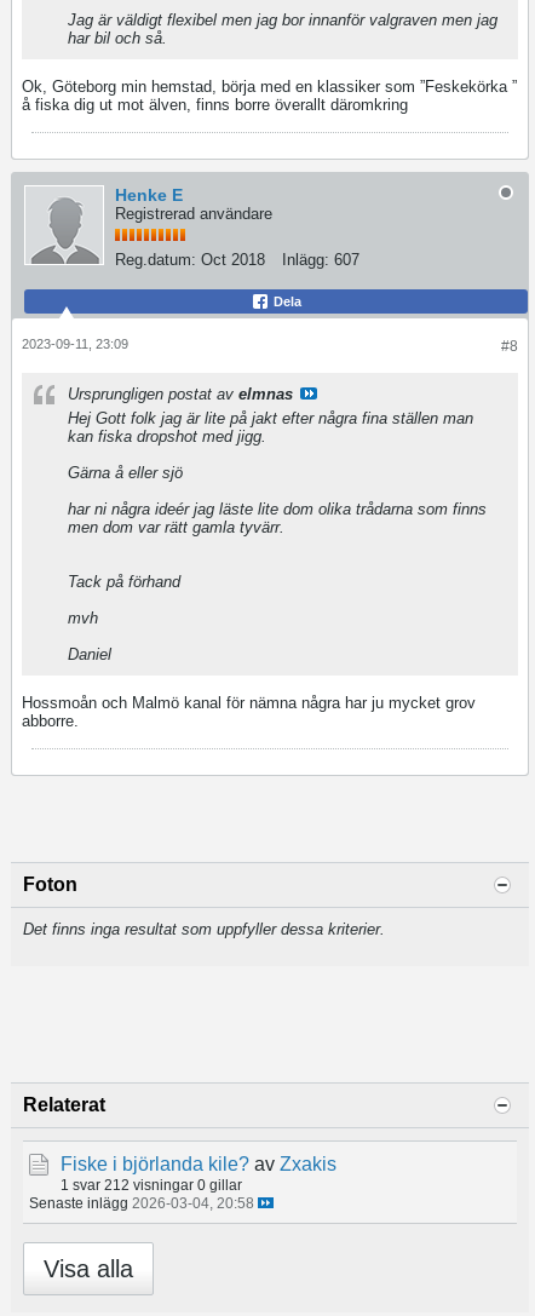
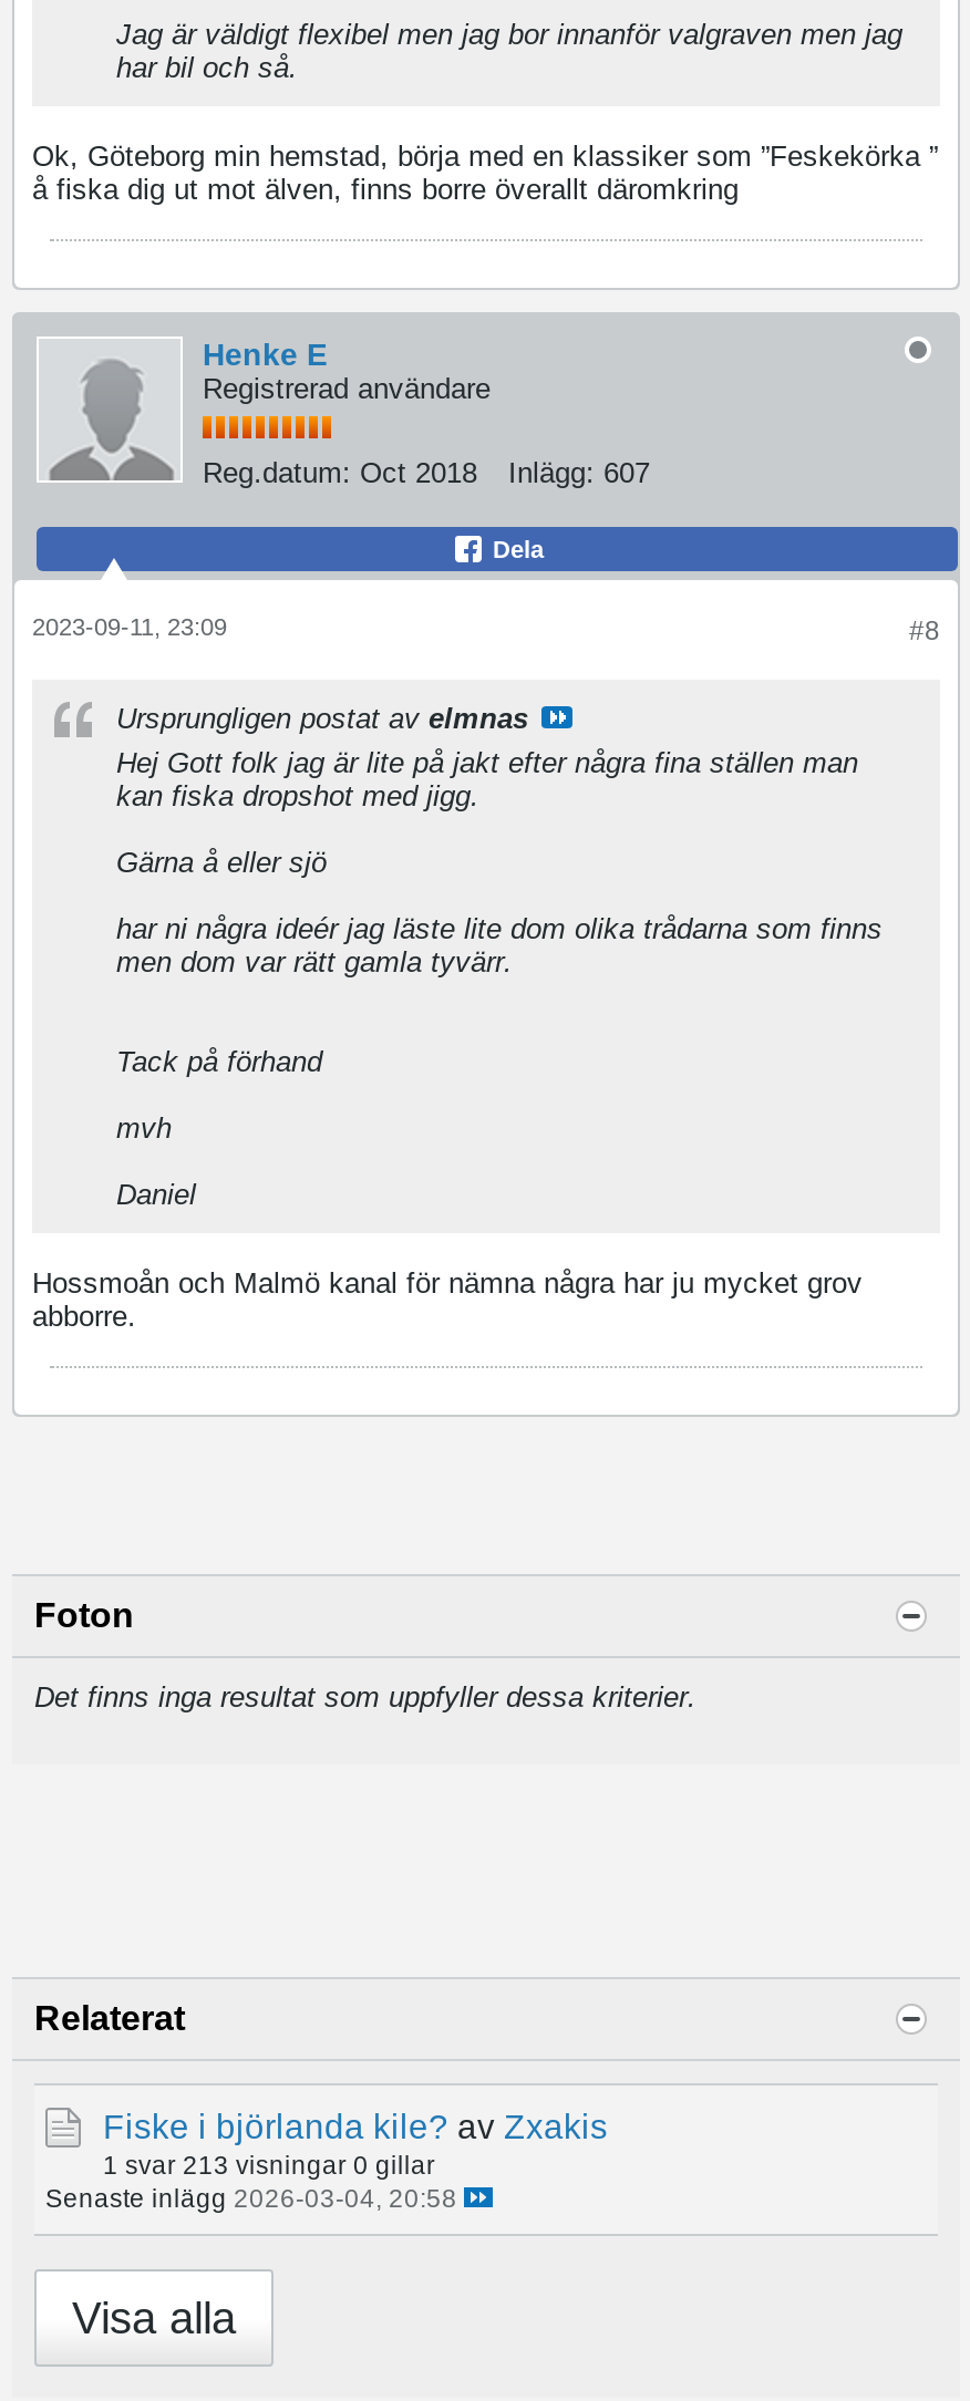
[61,1176,242,1192] 1 svar 212 visningar 0 gillar -> [103,2149,435,2178] 1 svar 213 visningar 0 gillar

